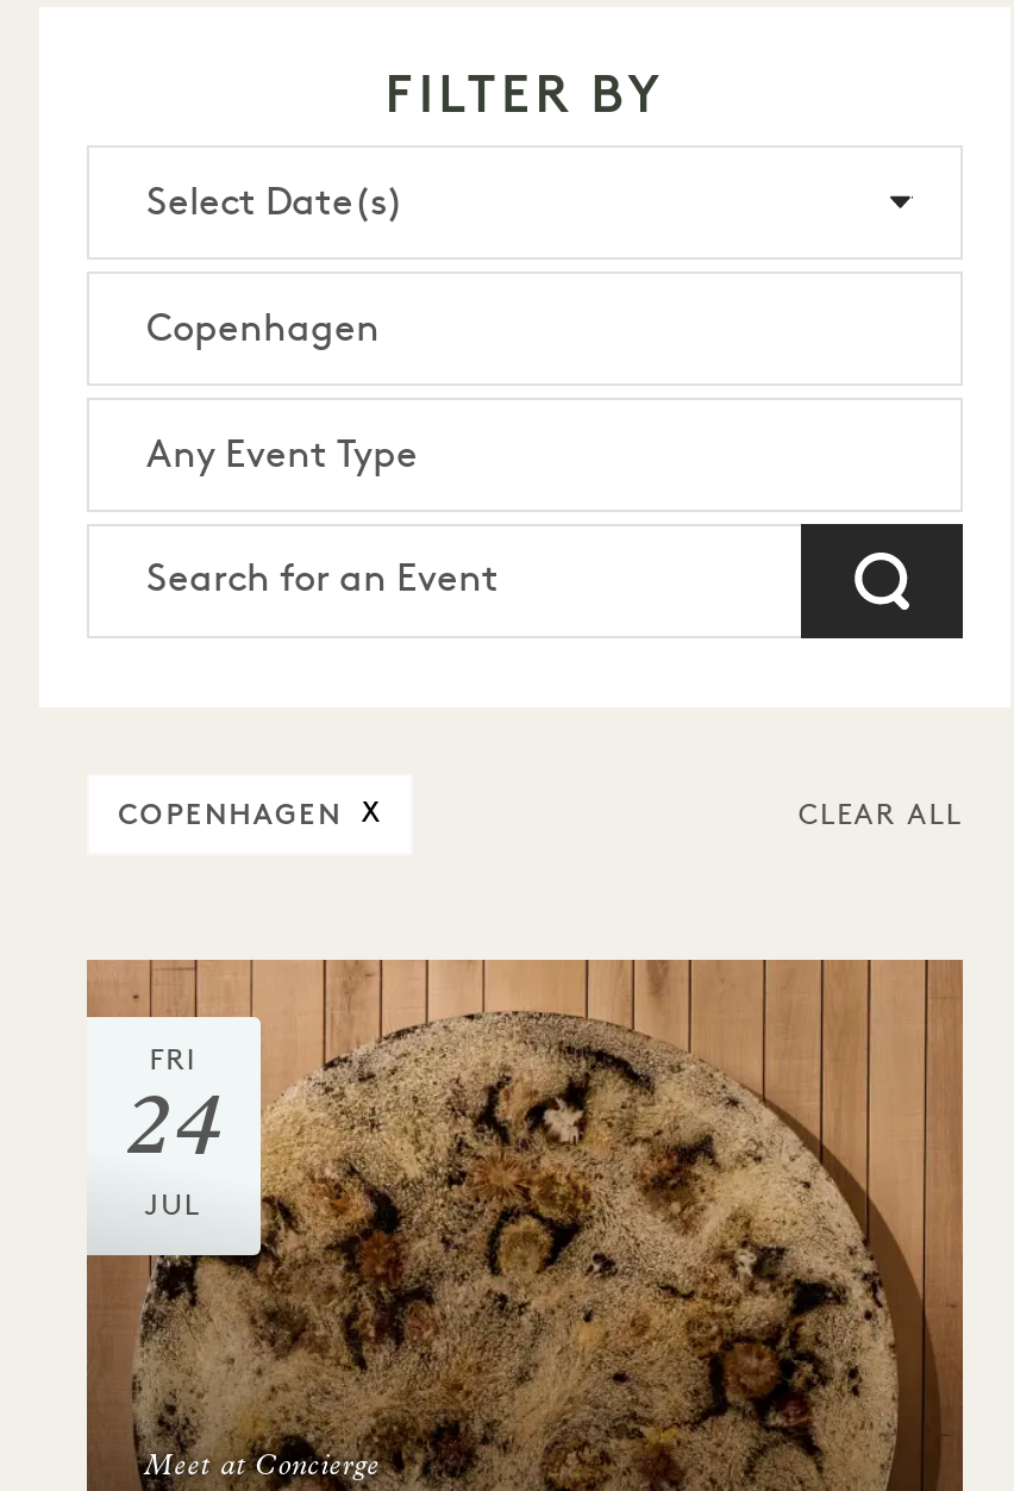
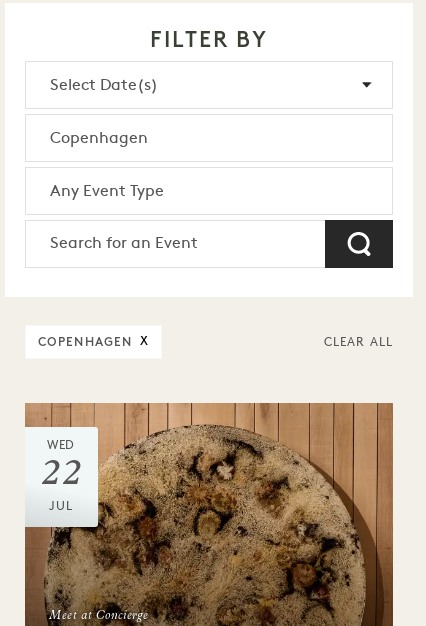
[123,1048,223,1179] FRI | 24 -> [40,440,82,495] WED | 22

